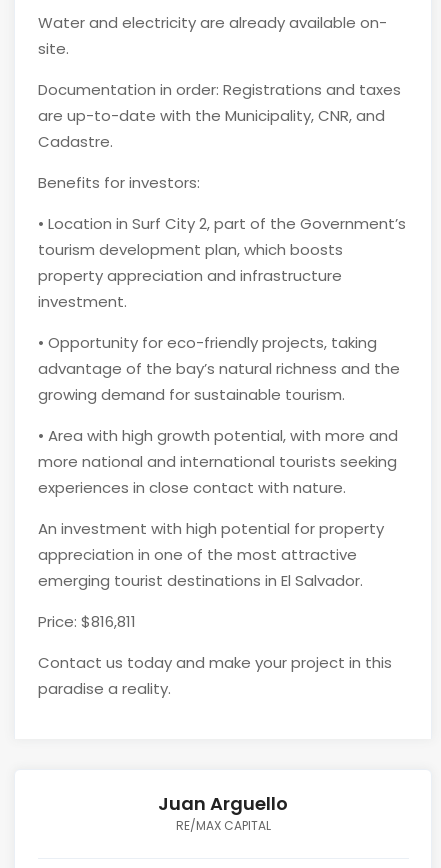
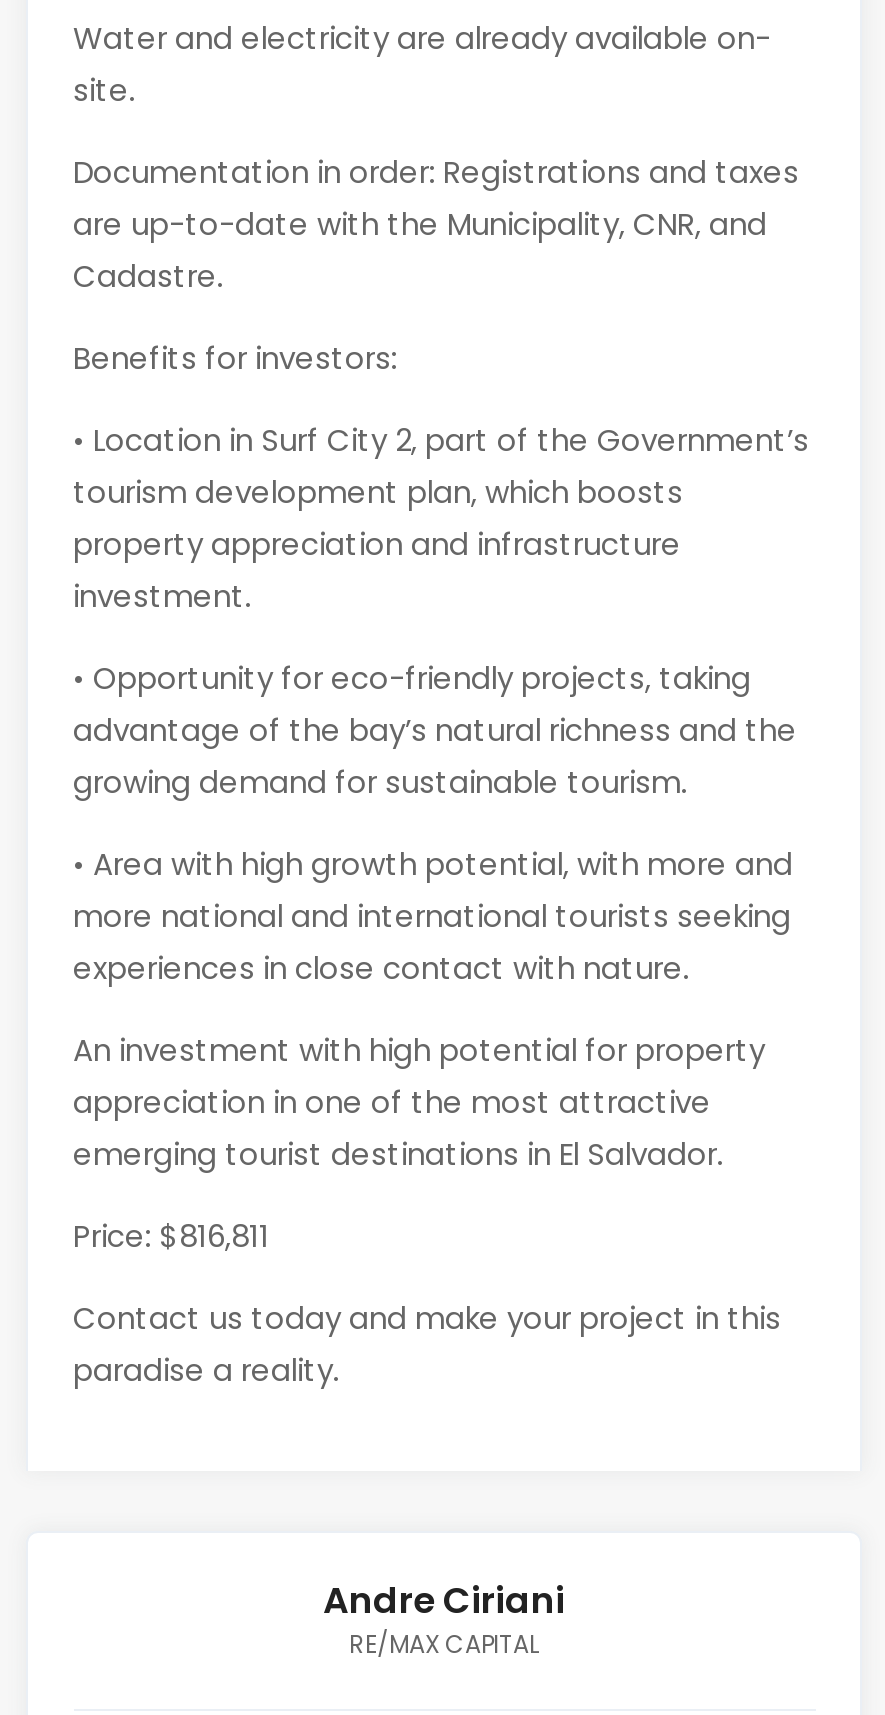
[158,790,288,815] Juan Arguello -> [323,1574,565,1624] Andre Ciriani

